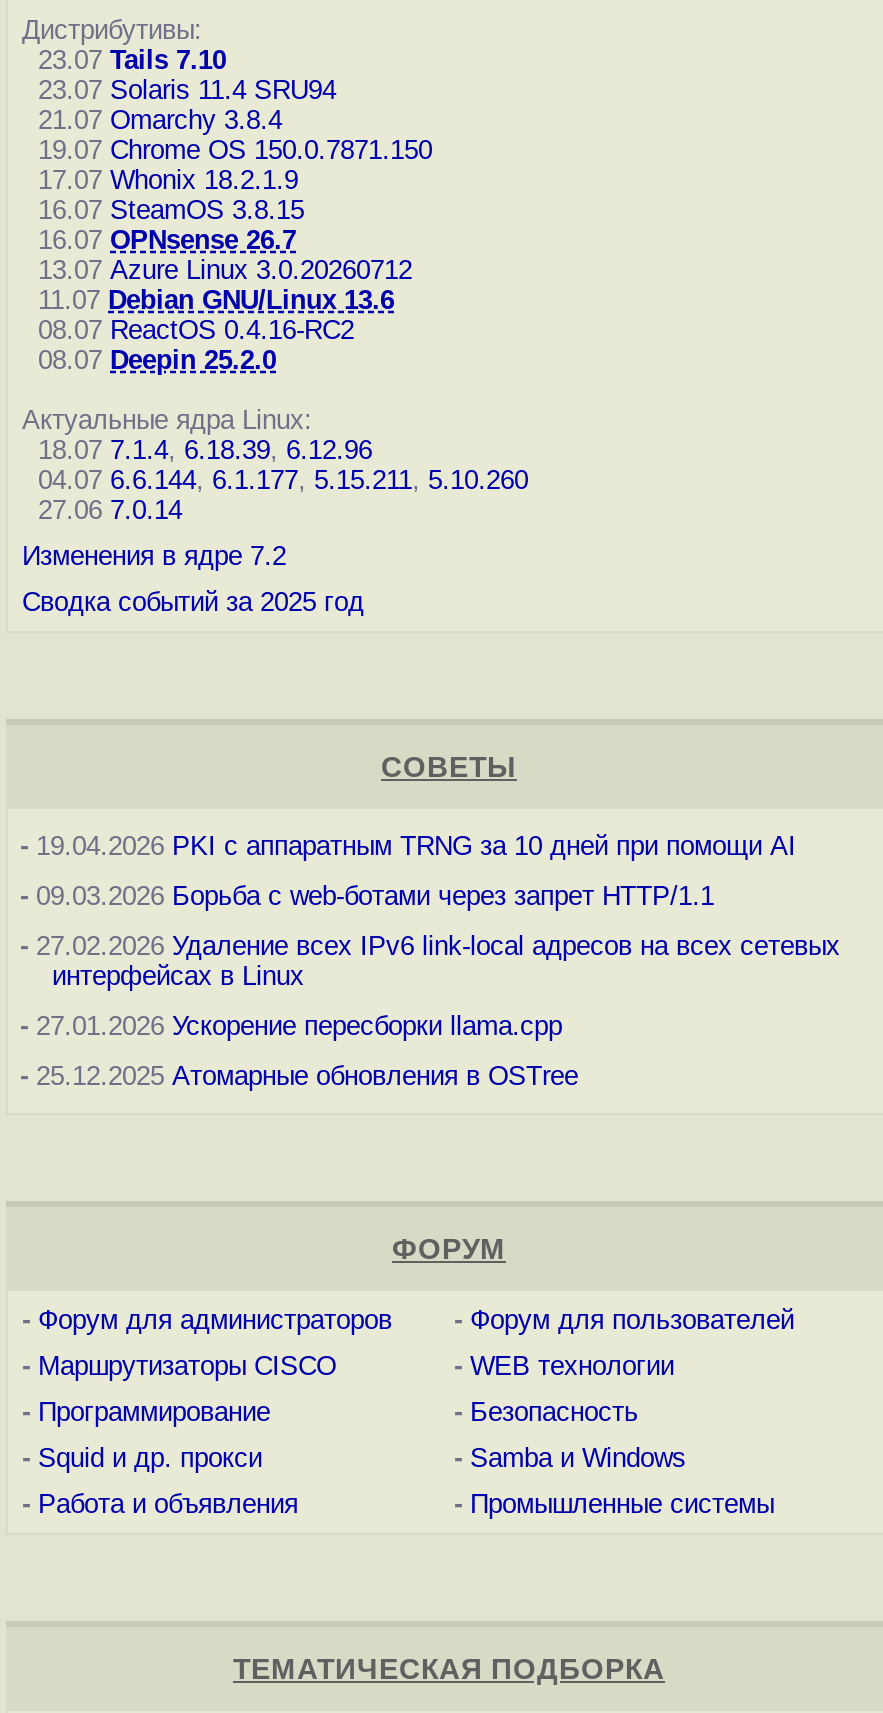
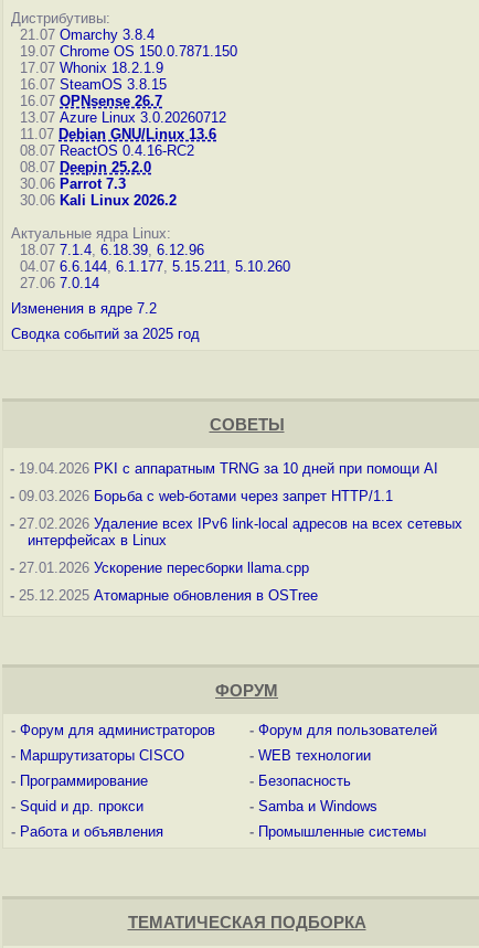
[22,45,336,105] 23.07 Tails 7.10 | 23.07 Solaris 11.4 SRU94 -> none
moved [22,105,432,375] -> [11,26,237,175]: 21.07 Omarchy 3.8.4 | 19.07 Chrome OS 150.0.7871.150 | 17.07 Whonix 18.2.1.9 | ... | 08.07 ReactOS 0.4.16-RC2 | 08.07 Deepin 25.2.0
none -> [11,175,177,209] 30.06 Parrot 7.3 | 30.06 Kali Linux 2026.2

